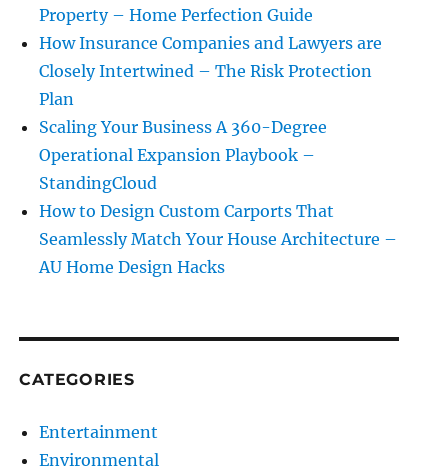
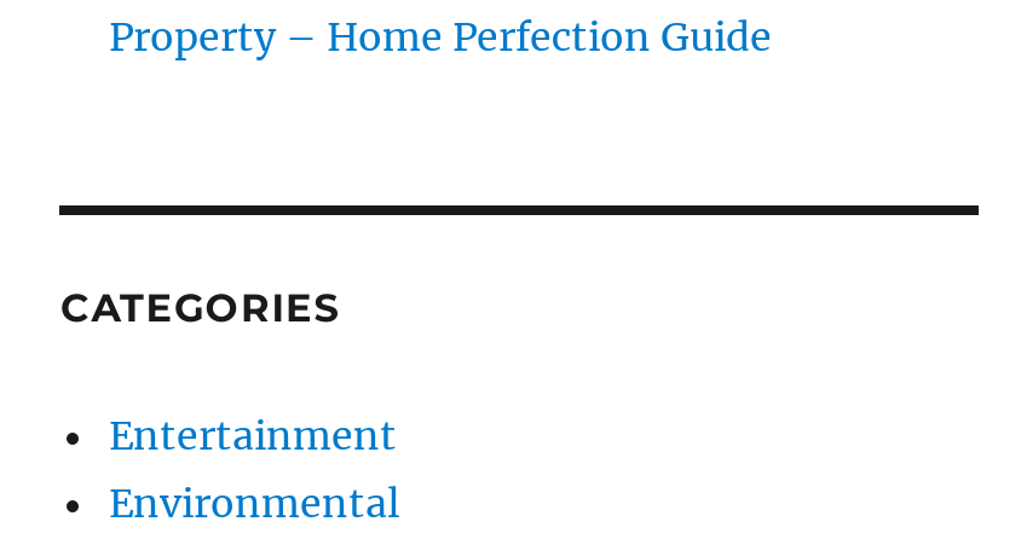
[39,33,397,277] How Insurance Companies and Lawyers are | Closely Intertwined – The Risk Protection | Plan | Scaling Your Business A 360-Degree | Operational Expansion Playbook – | StandingCloud | How to Design Custom Carports That | Seamlessly Match Your House Architecture – | AU Home Design Hacks -> none

